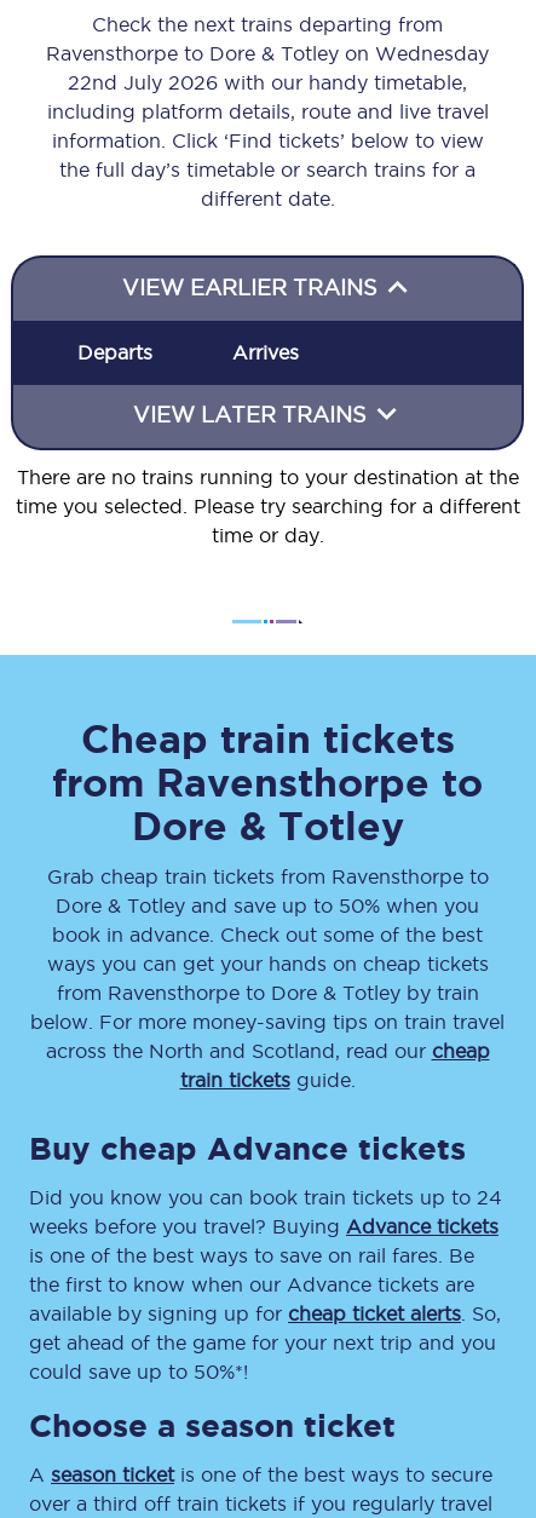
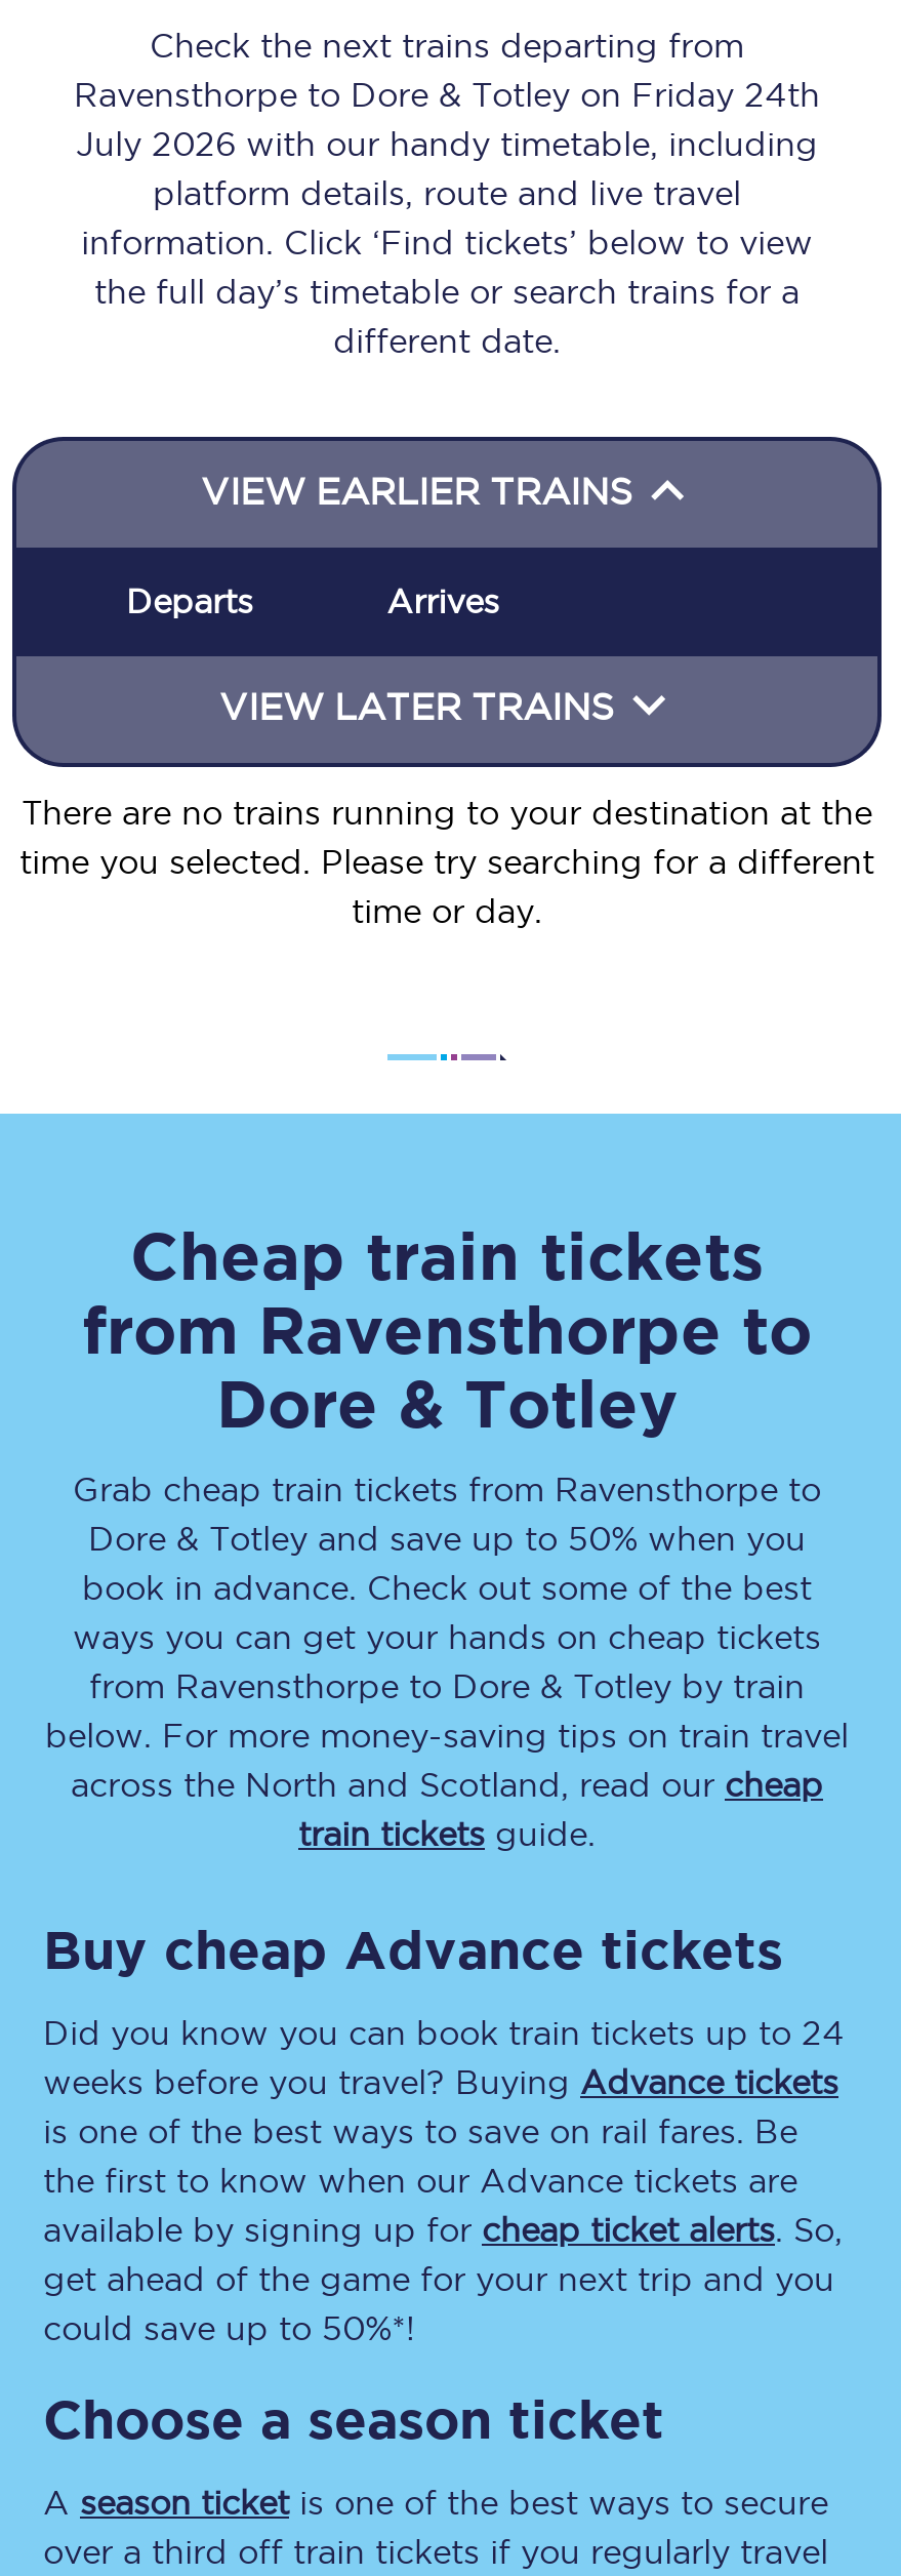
[46,42,489,122] Ravensthorpe to Dore & Totley on Wednesday | 22nd July 2026 with our handy timetable, | including platform details, route and live travel -> [74,76,820,211] Ravensthorpe to Dore & Totley on Friday 24th | July 2026 with our handy timetable, including | platform details, route and live travel

